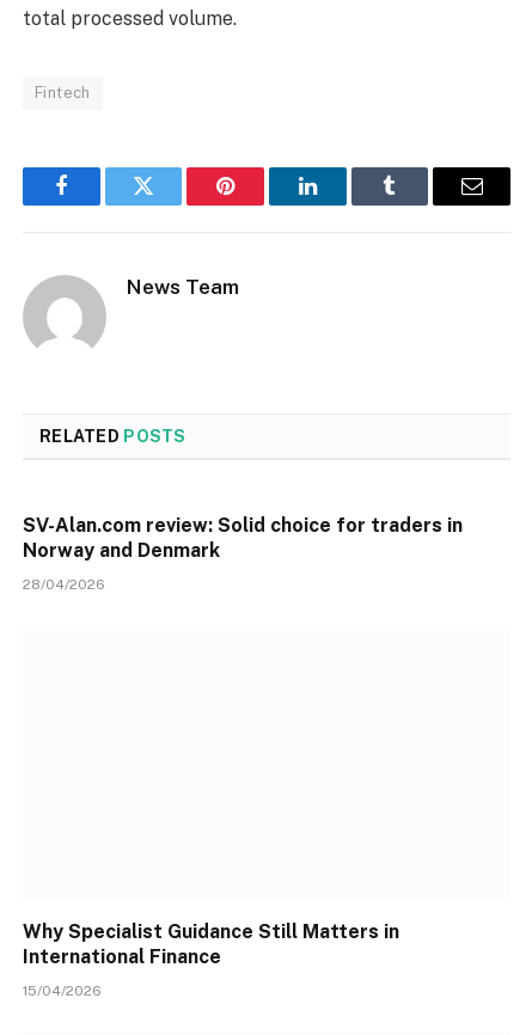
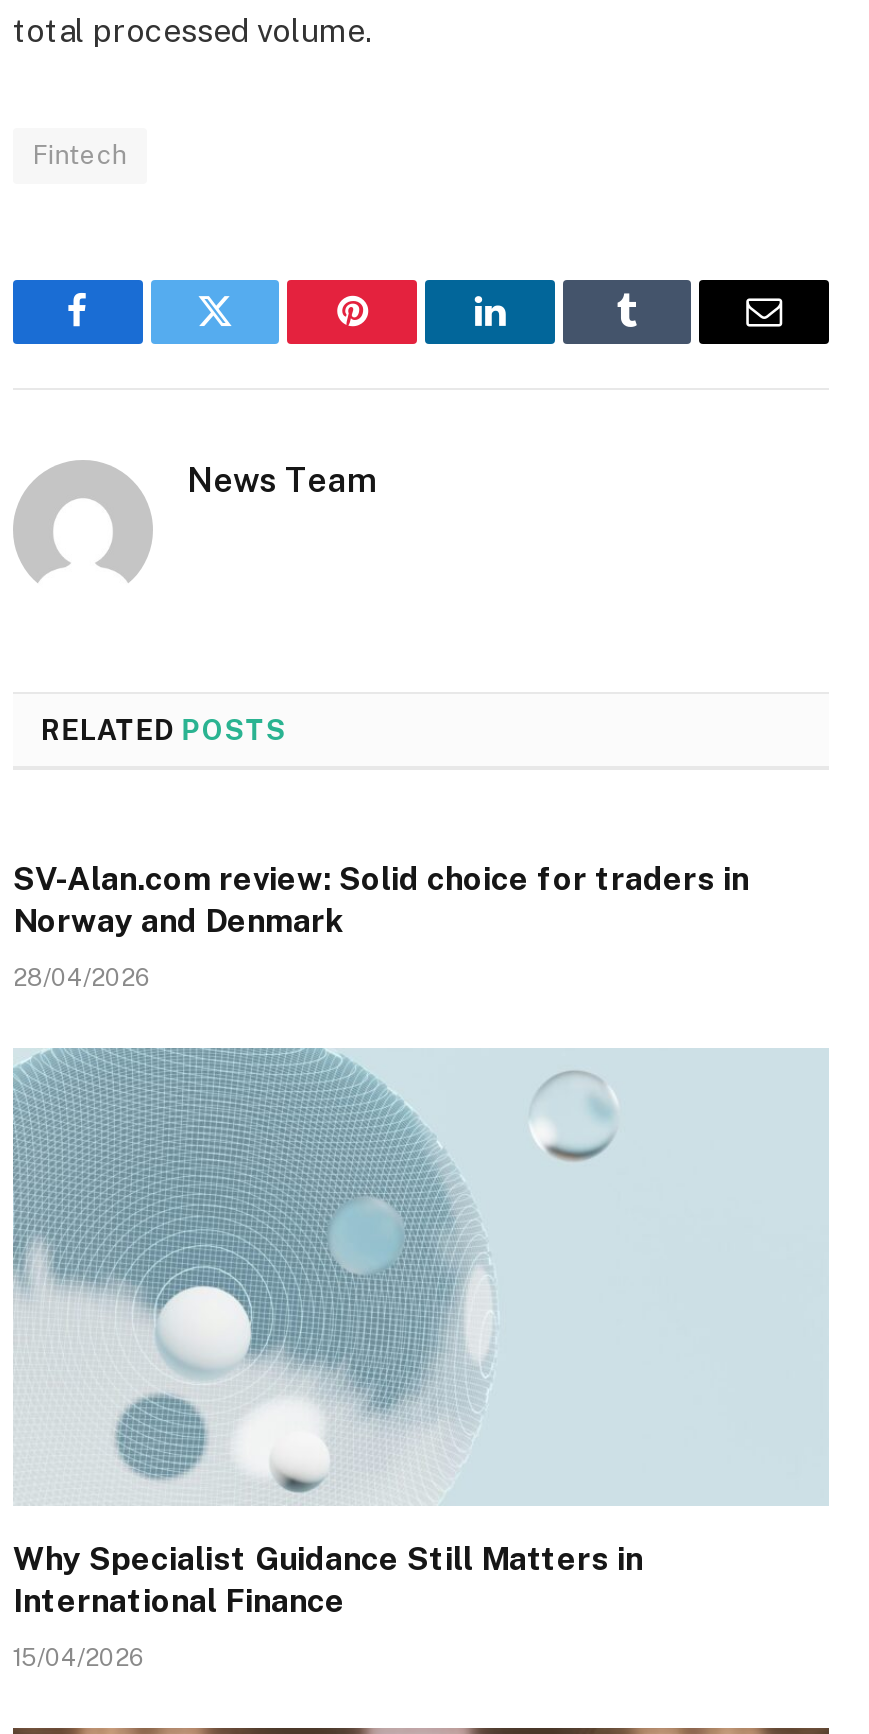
none -> [11,1046,829,1506] [image]

